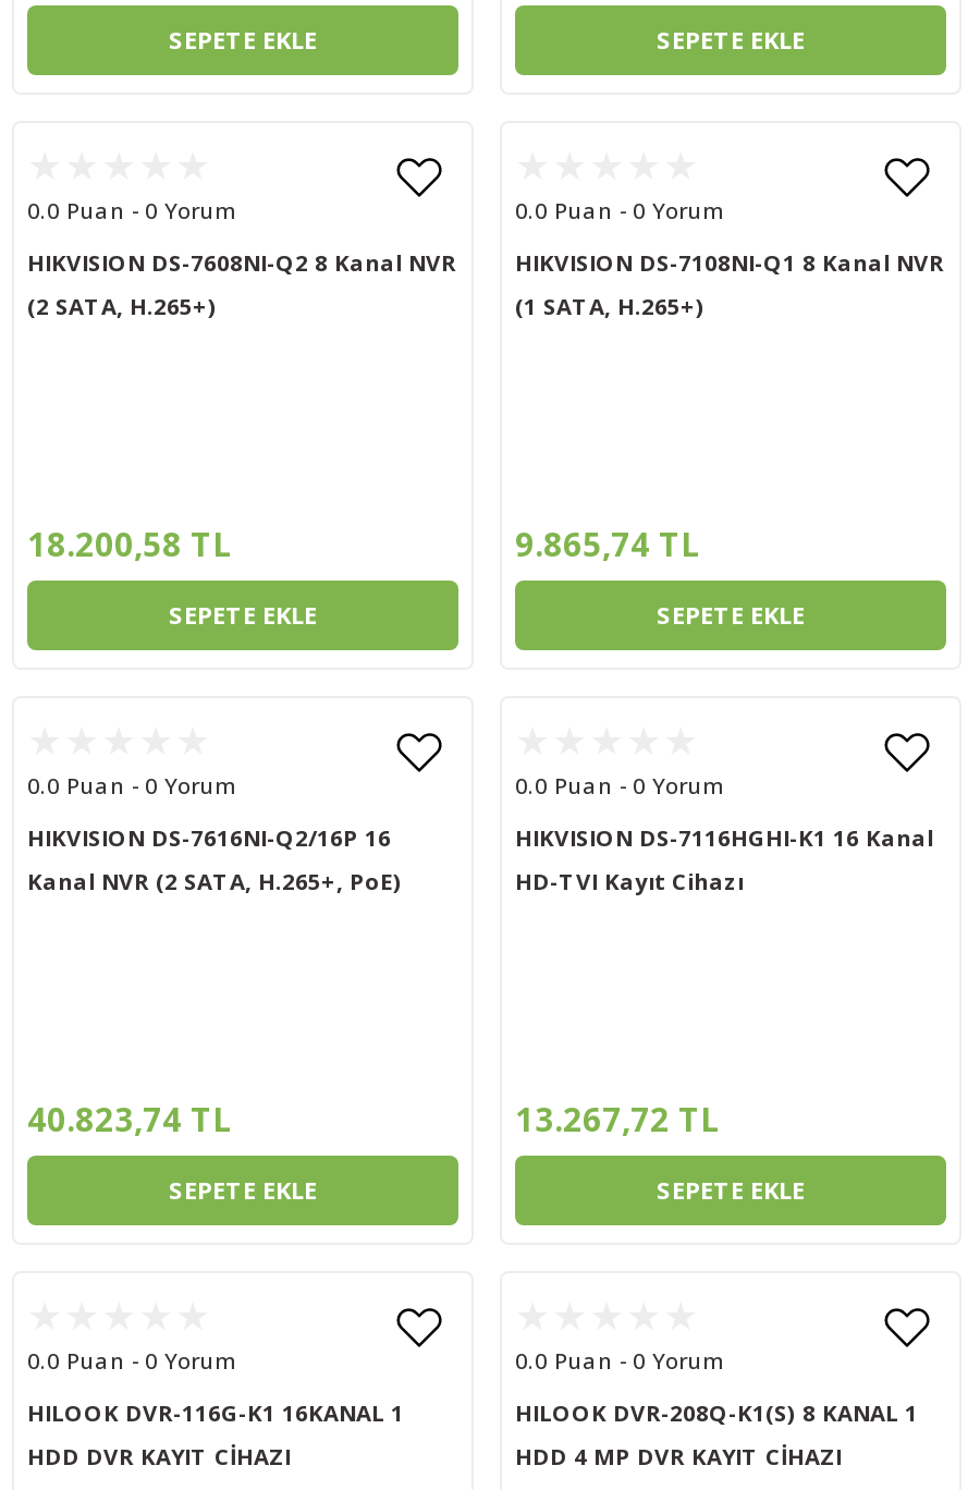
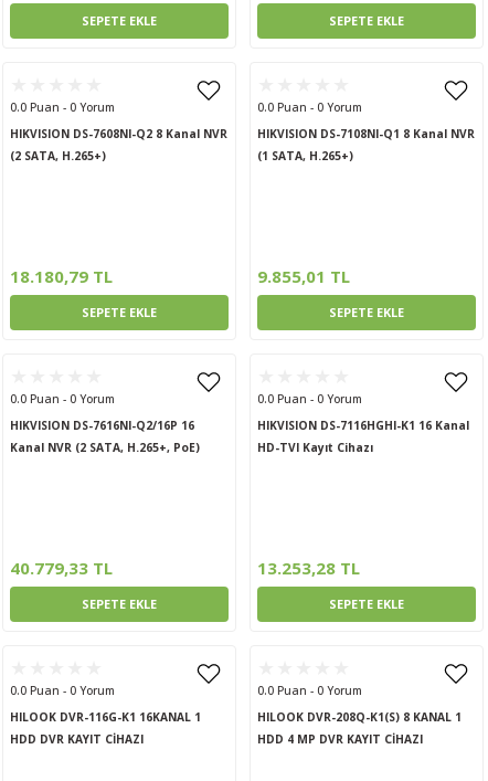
[27,522,230,565] 18.200,58 TL -> [10,265,113,287] 18.180,79 TL
[515,522,698,565] 9.865,74 TL -> [257,265,350,287] 9.855,01 TL
[27,1097,230,1140] 40.823,74 TL -> [10,557,113,579] 40.779,33 TL
[515,1097,718,1140] 13.267,72 TL -> [257,557,360,579] 13.253,28 TL

